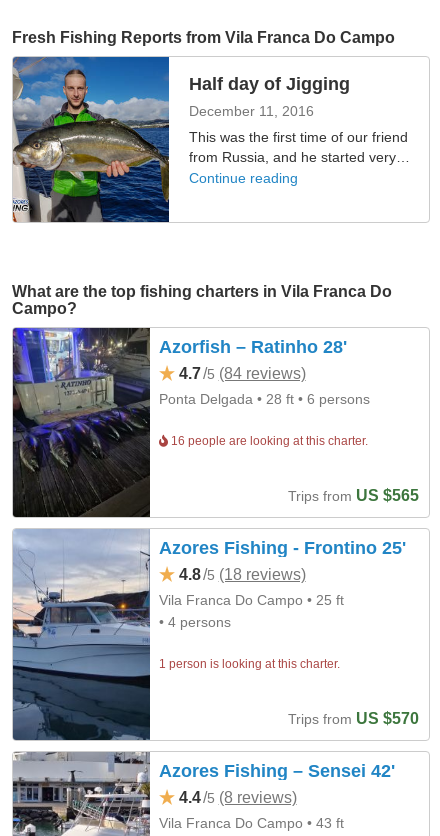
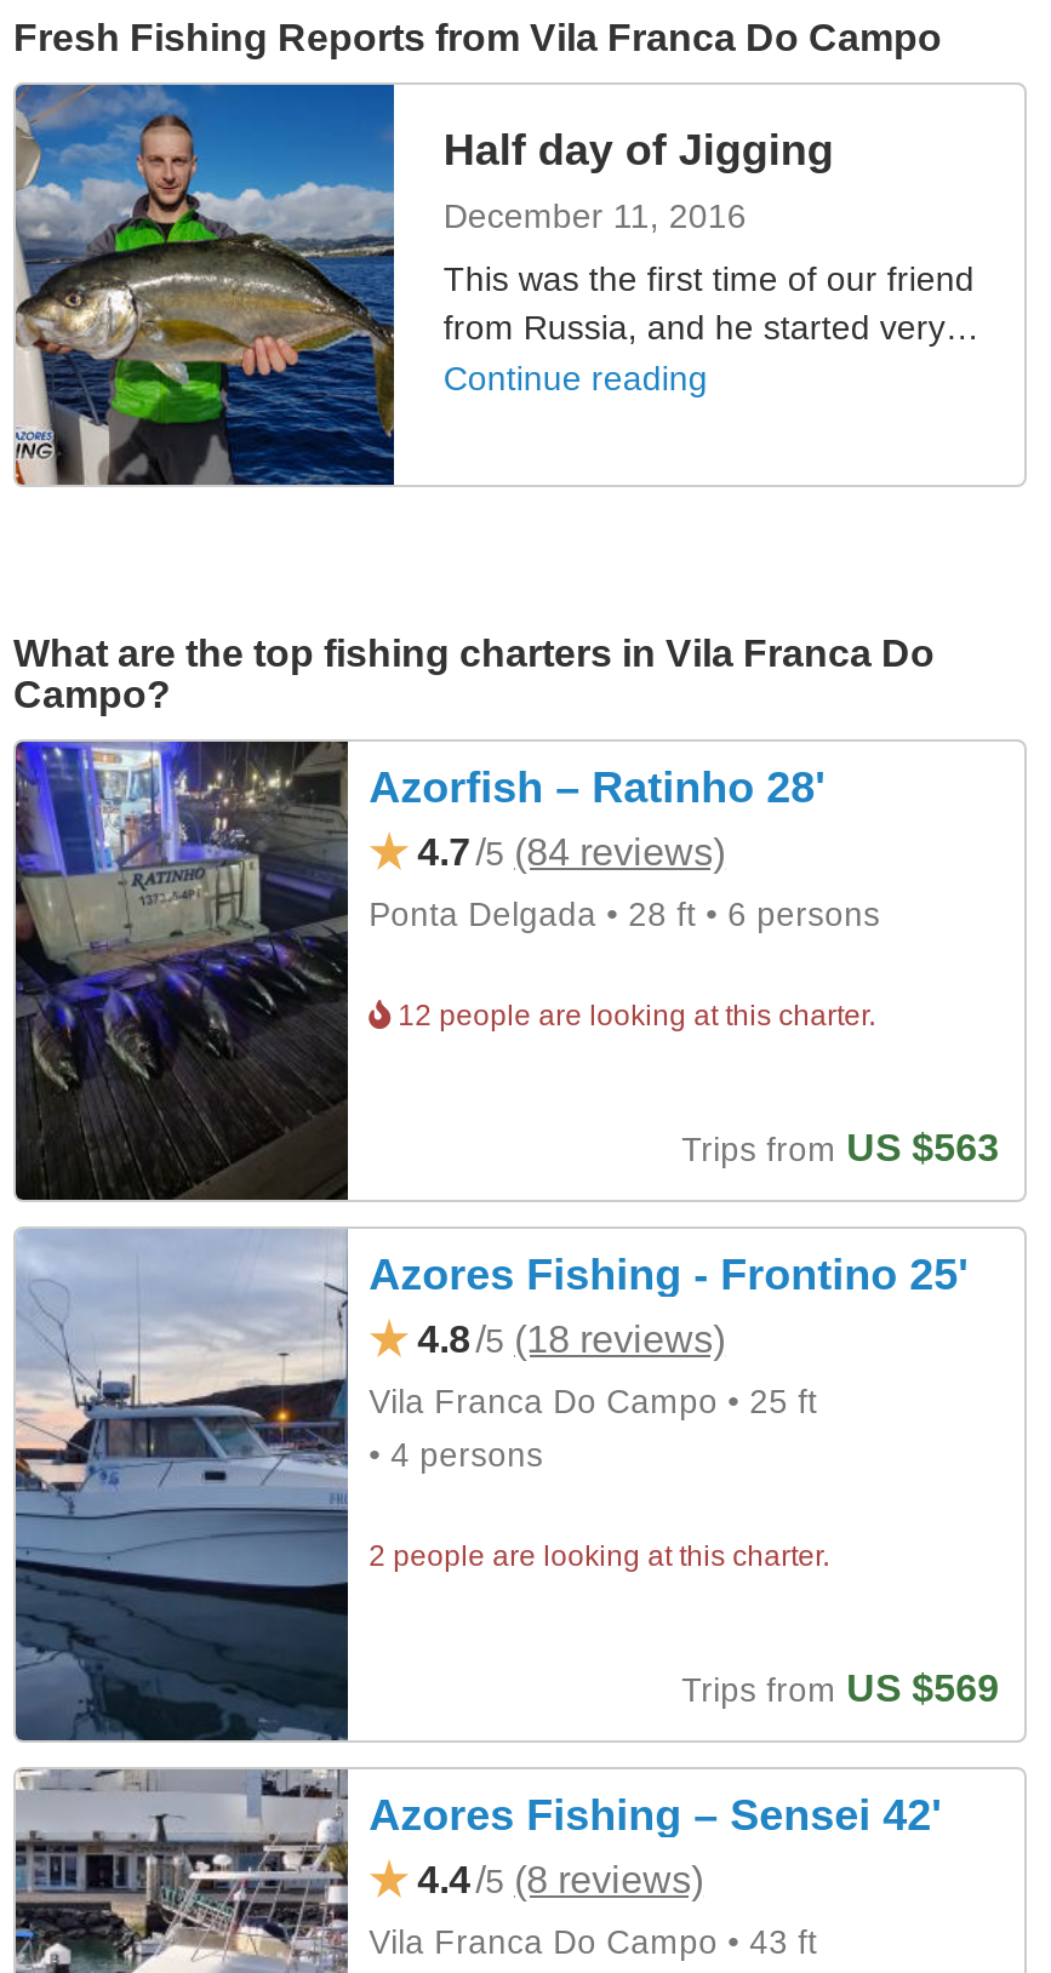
[168,434,368,448] 16 people are looking at this charter. -> [391,999,875,1033] 12 people are looking at this charter.
[288,487,419,504] Trips from US $565 -> [682,1127,999,1168] Trips from US $563
[159,657,340,671] 1 person is looking at this charter. -> [369,1539,829,1573] 2 people are looking at this charter.
[288,710,419,727] Trips from US $570 -> [682,1668,999,1709] Trips from US $569

